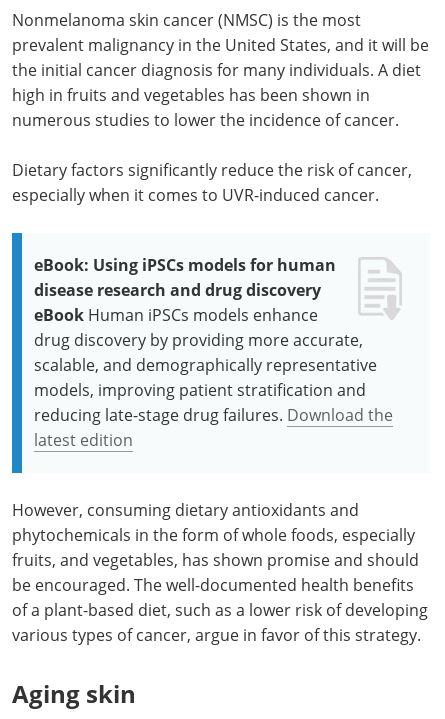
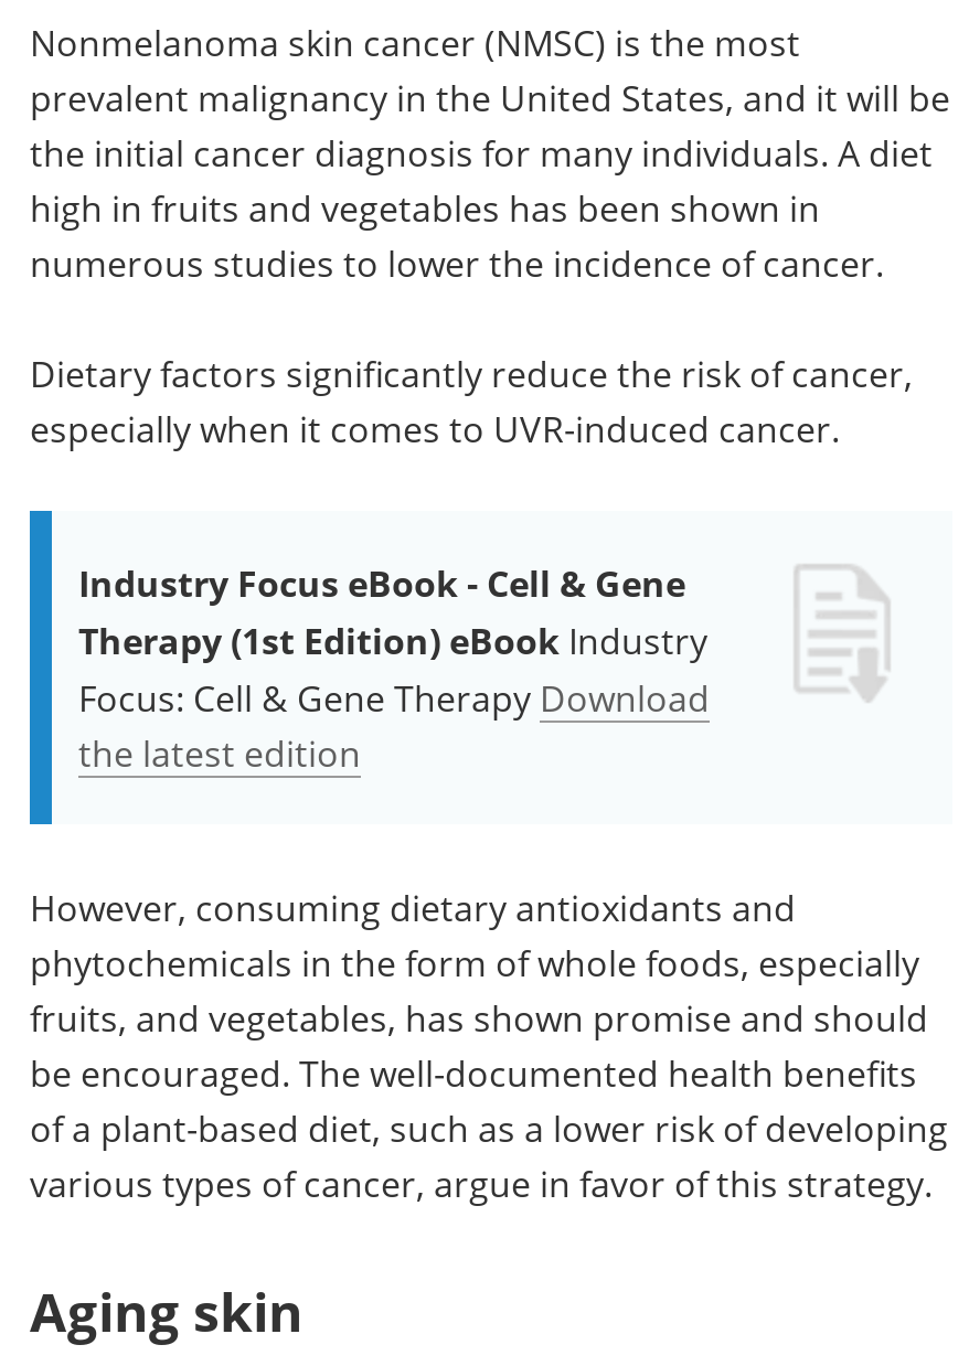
[34,253,393,450] eBook: Using iPSCs models for human | disease research and drug discovery | eBook Human iPSCs models enhance | drug discovery by providing more accurate, | scalable, and demographically representative | models, improving patient stratification and | reducing late-stage drug failures. Download the | latest edition -> [78,559,710,776] Industry Focus eBook - Cell & Gene | Therapy (1st Edition) eBook Industry | Focus: Cell & Gene Therapy Download | the latest edition

